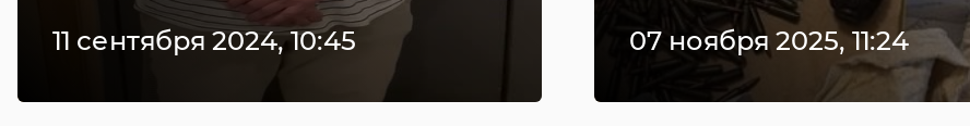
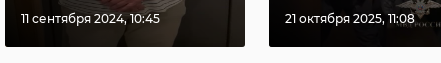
[629,24,909,57] 07 ноября 2025, 11:24 -> [285,11,415,26] 21 октября 2025, 11:08

